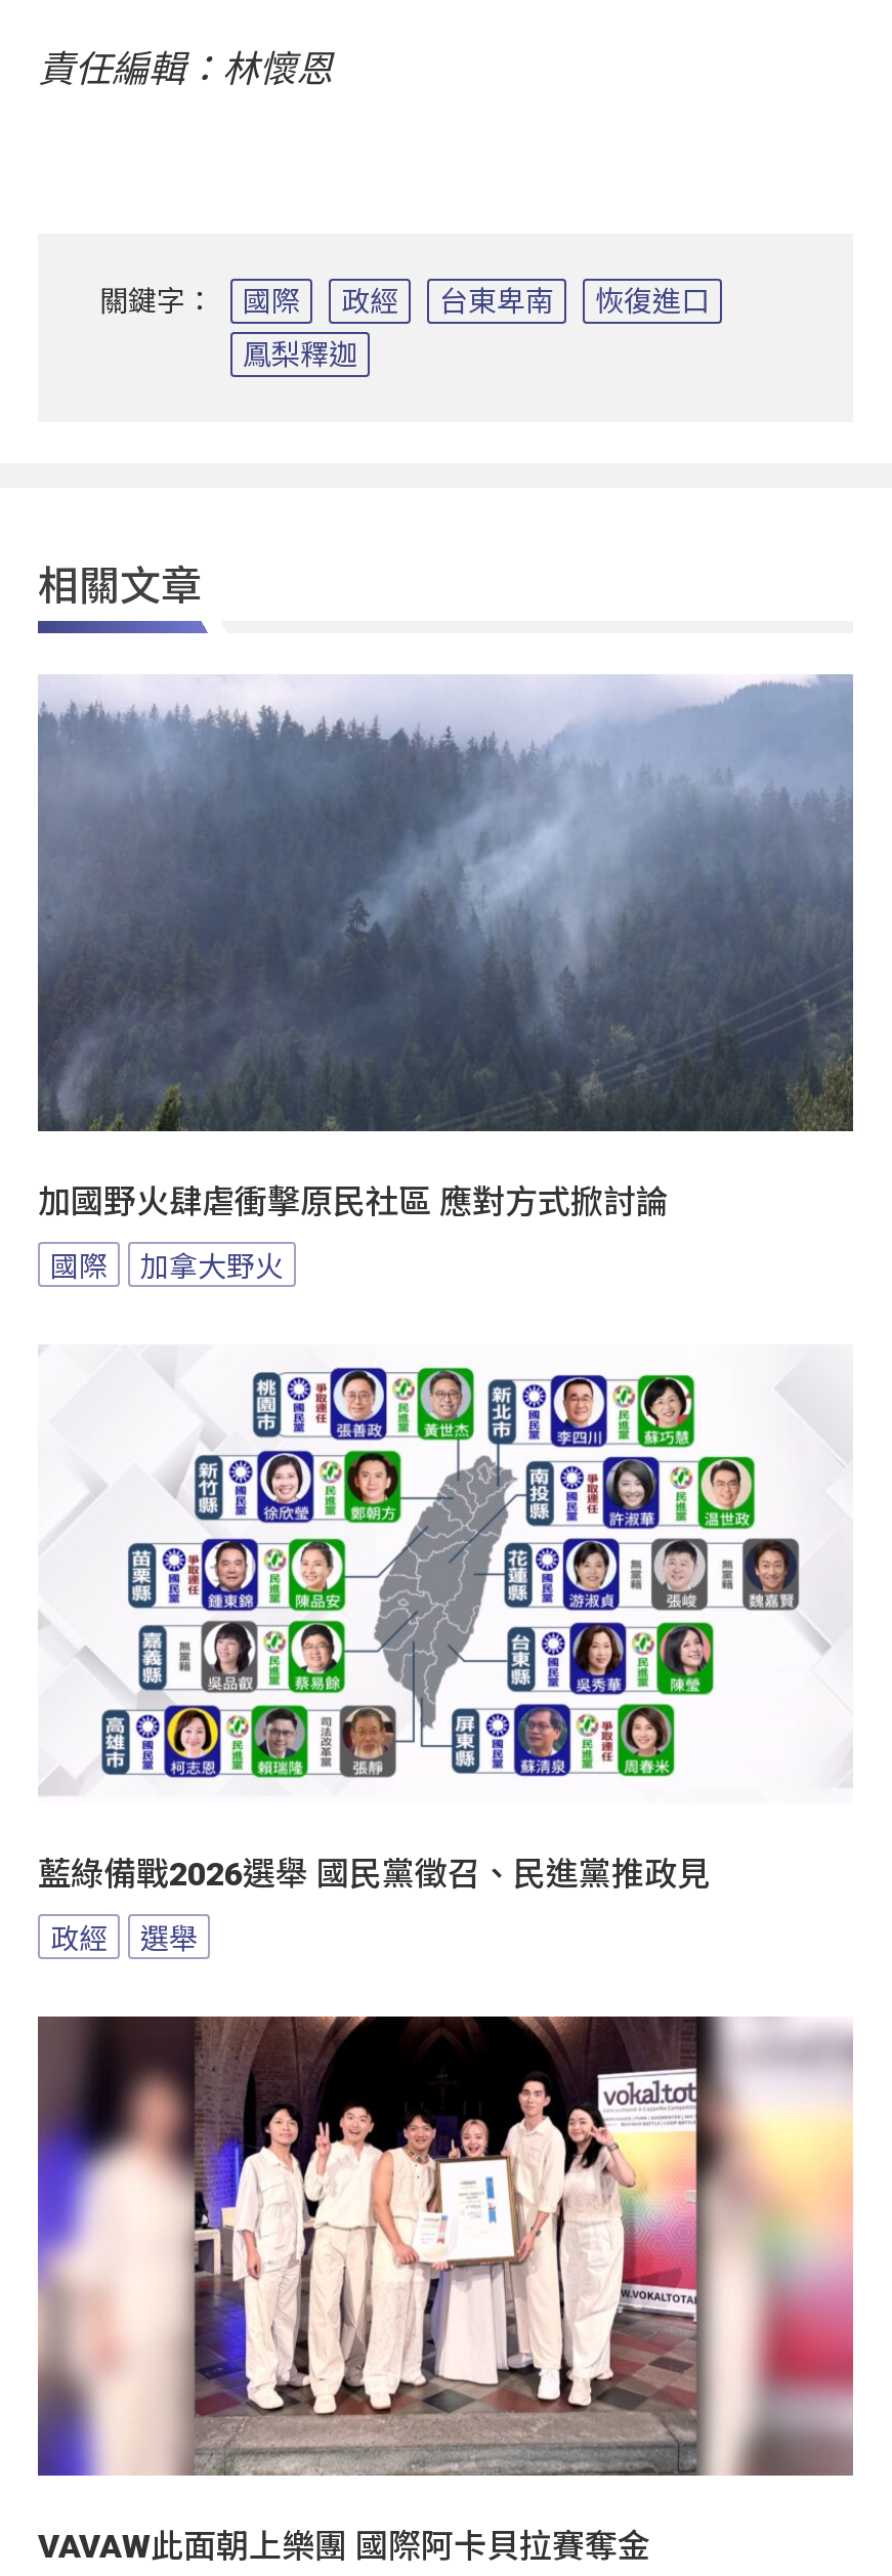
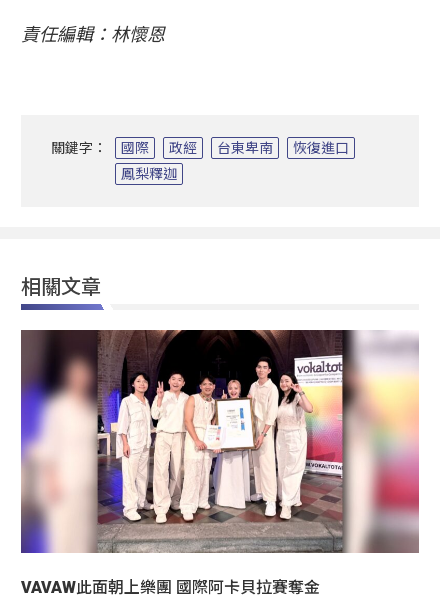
[38,674,855,1286] [image] | 加國野火肆虐衝擊原民社區 應對方式掀討論 | 國際 | 加拿大野火 -> none
[38,1365,802,1958] [image] | 藍綠備戰2026選舉 國民黨徵召、民進黨推政見 | 政經 | 選舉 -> none

